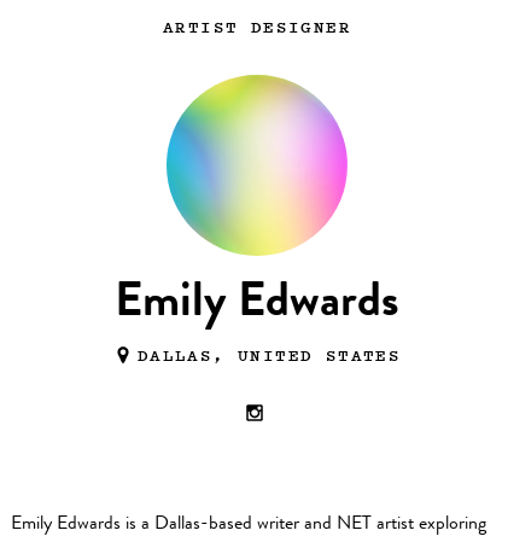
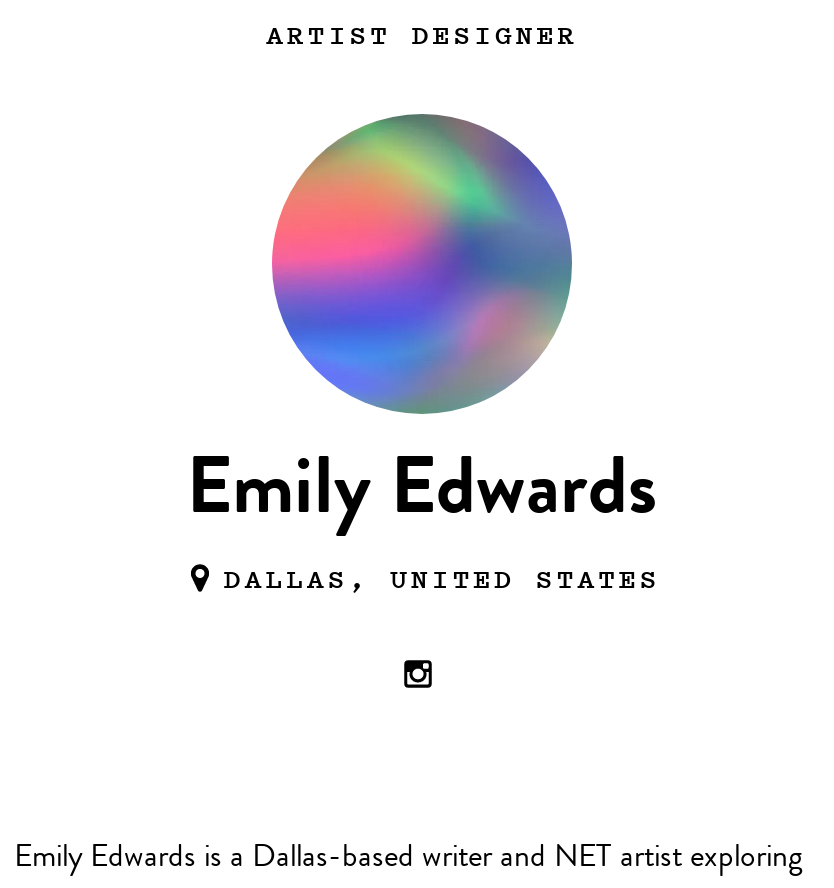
[165,74,349,257] [image] -> [270,112,574,416] [image]

